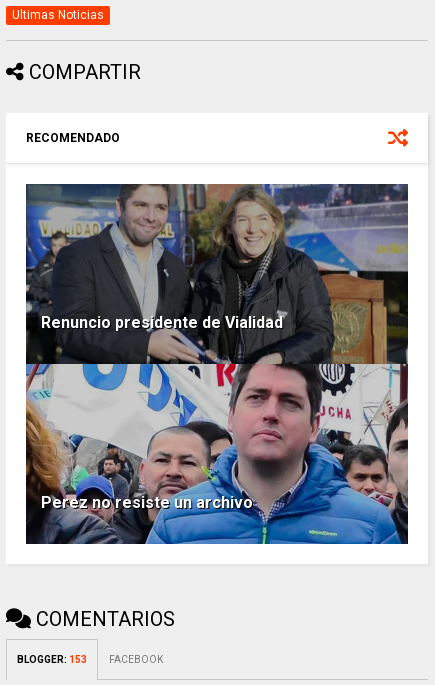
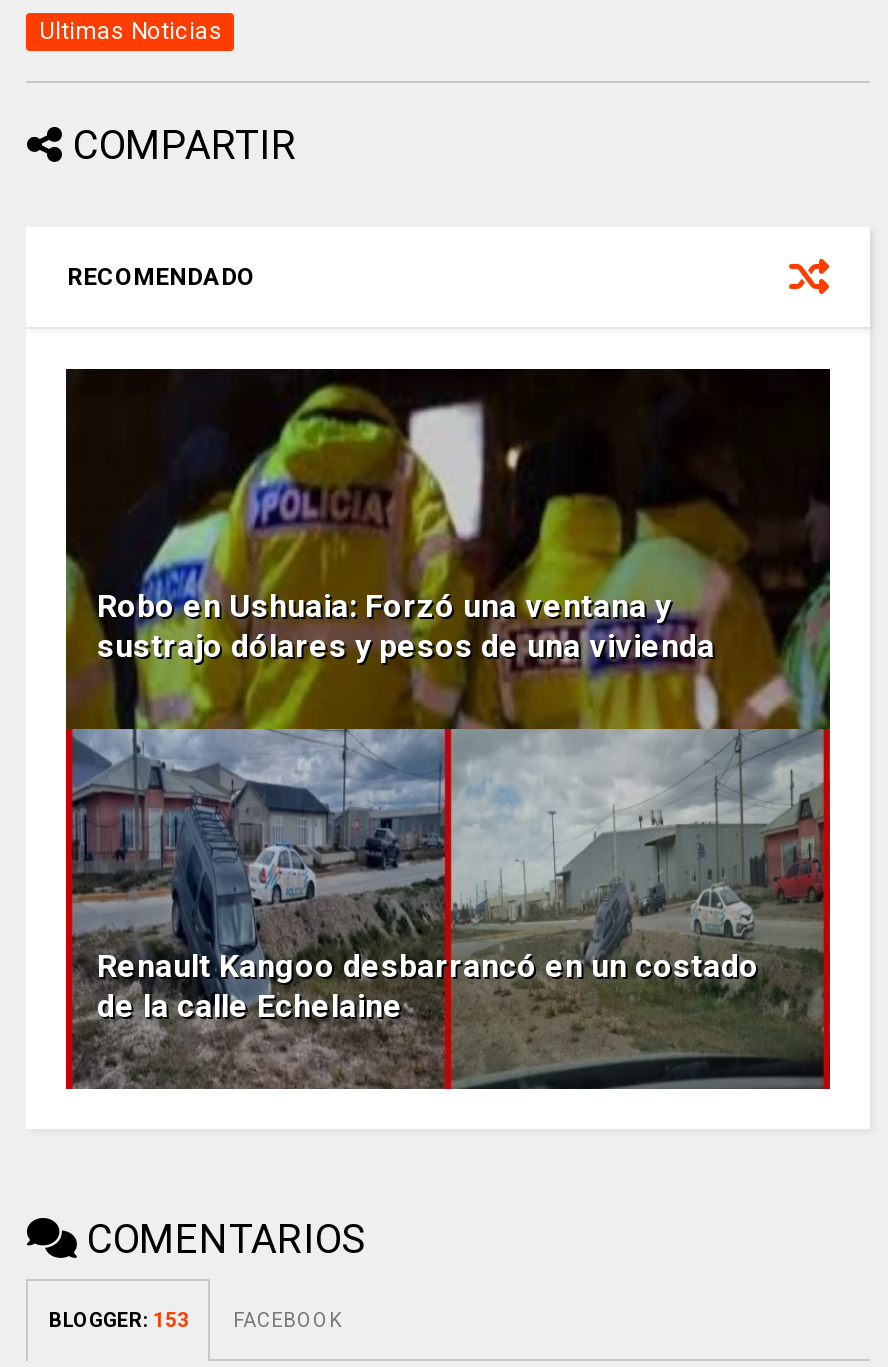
[25,183,409,545] [image] | Renuncio presidente de Vialidad -> [64,367,832,1091] [image] | Robo en Ushuaia: Forzó una ventana y | sustrajo dólares y pesos de una vivienda
[41,493,253,512] Perez no resiste un archivo -> [97,948,759,1026] Renault Kangoo desbarrancó en un costado | de la calle Echelaine

